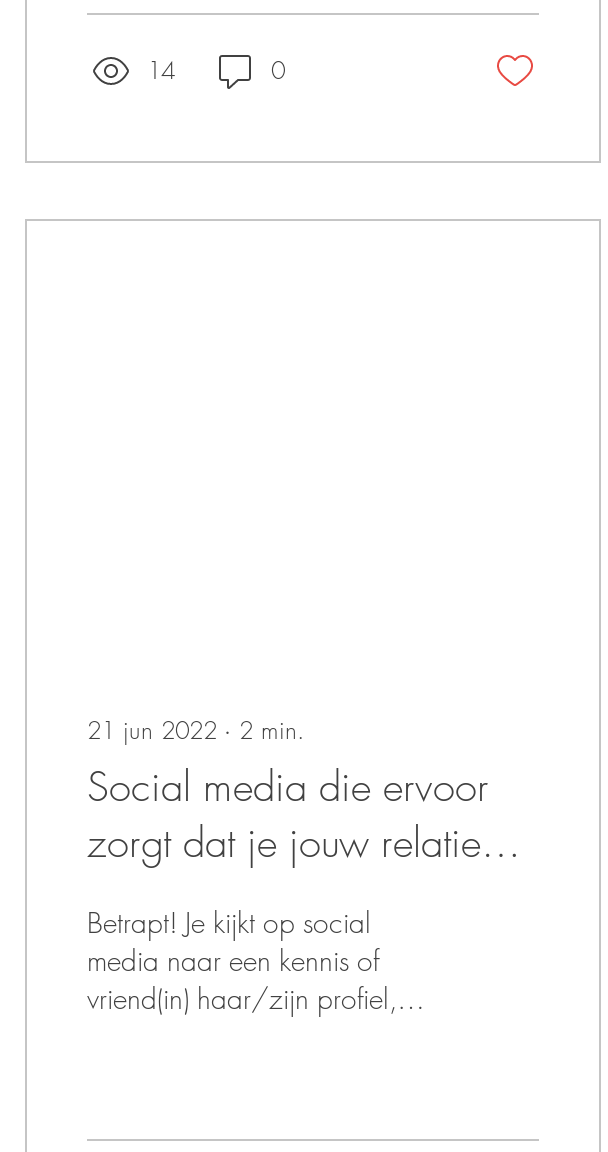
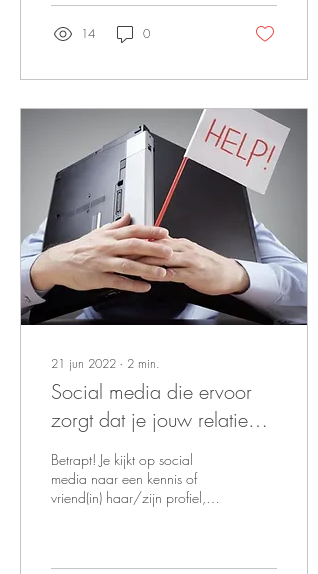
none -> [20,108,308,326] [image]

